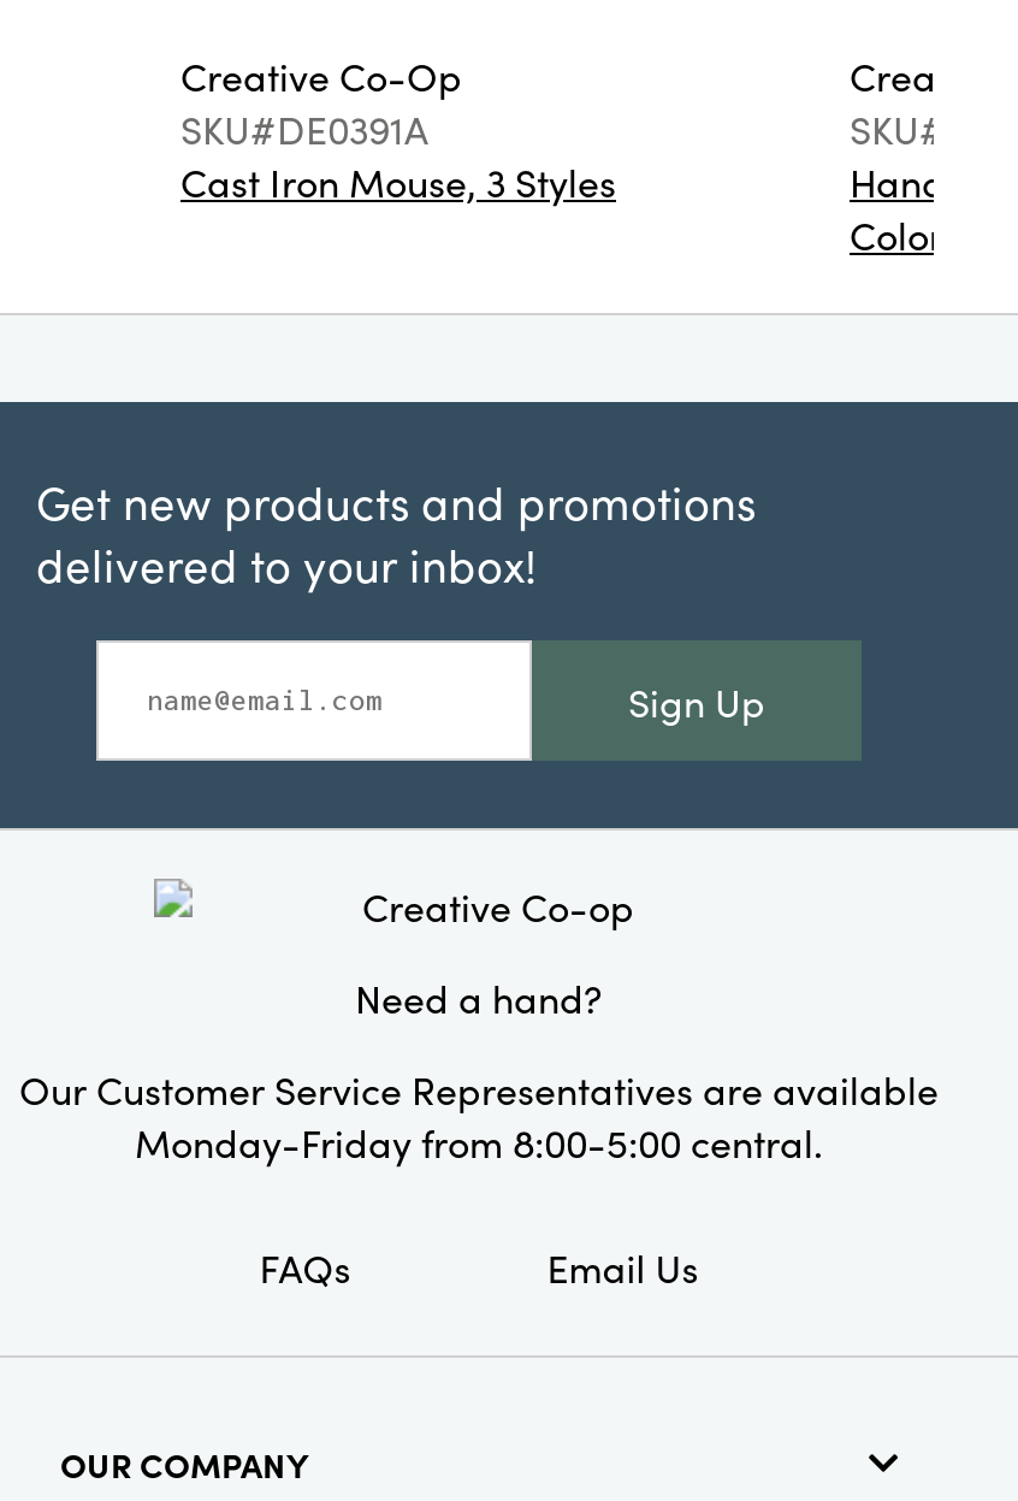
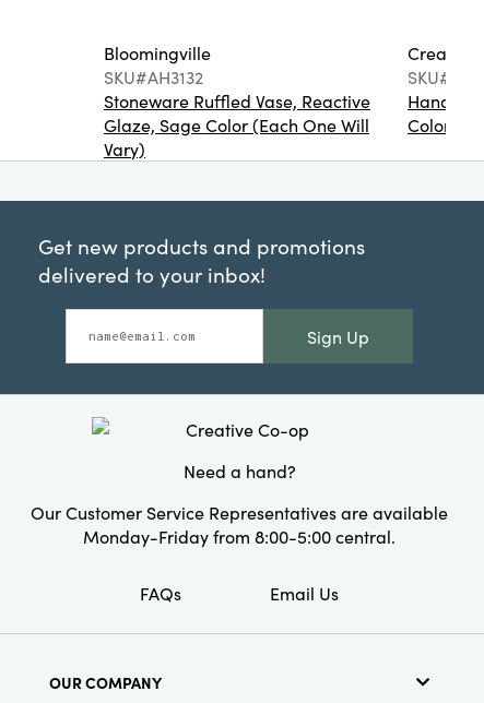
[180,47,616,206] Creative Co-Op | SKU#DE0391A | Cast Iron Mouse, 3 Styles -> [104,40,370,160] Bloomingville | SKU#AH3132 | Stoneware Ruffled Vase, Reactive | Glaze, Sage Color (Each One Will | Vary)

